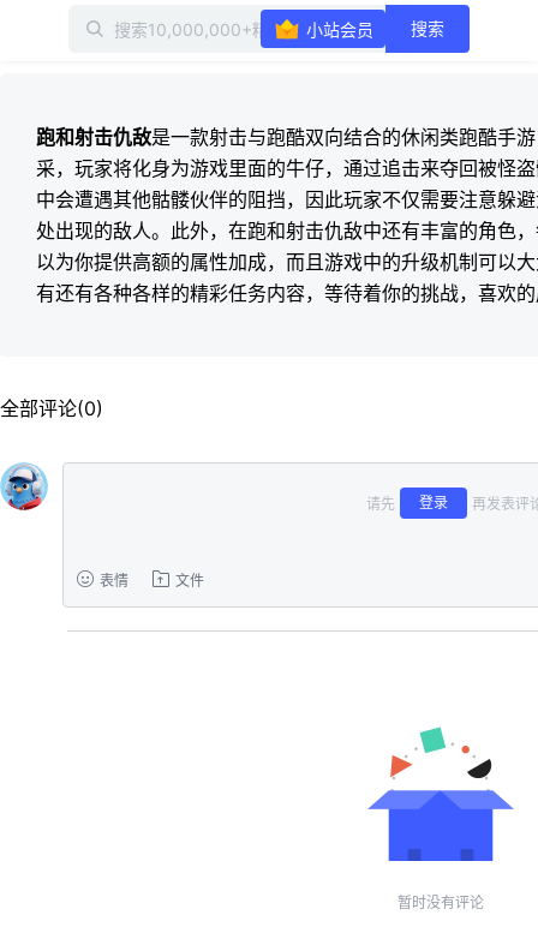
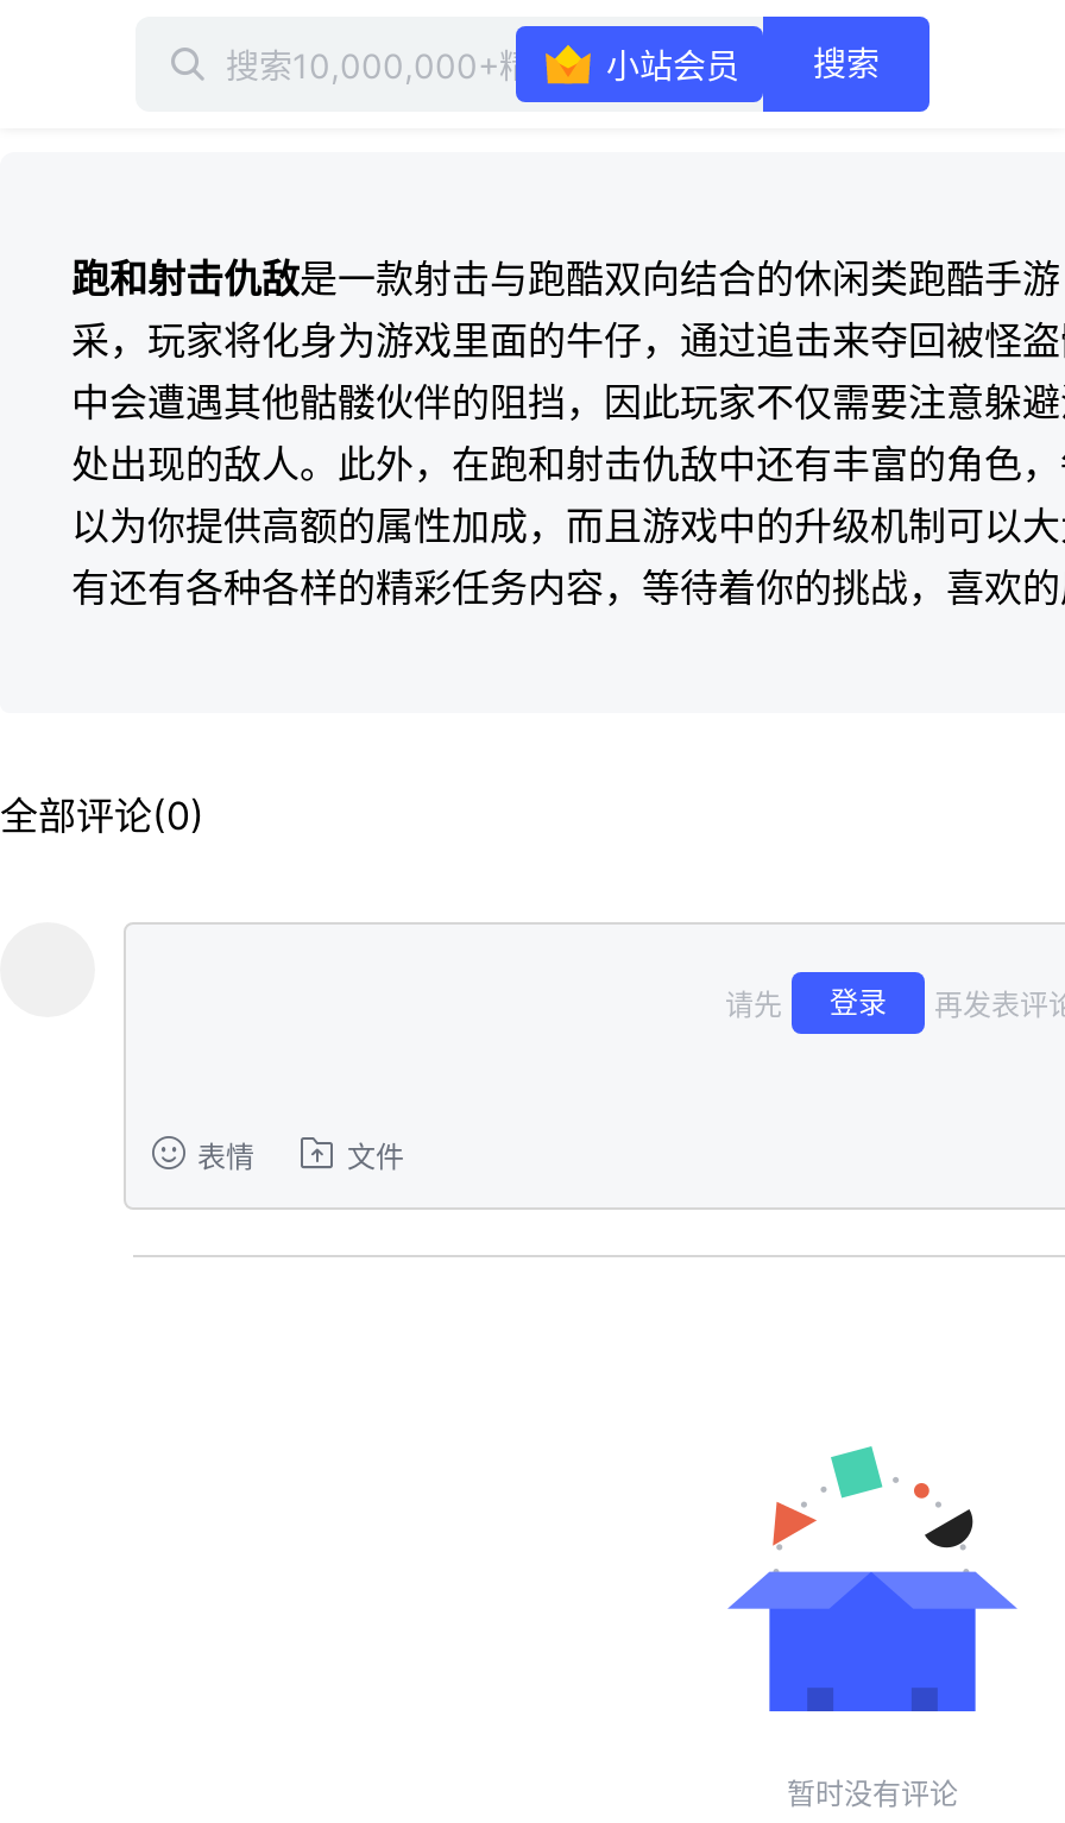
[4,462,48,512] [image] -> none

